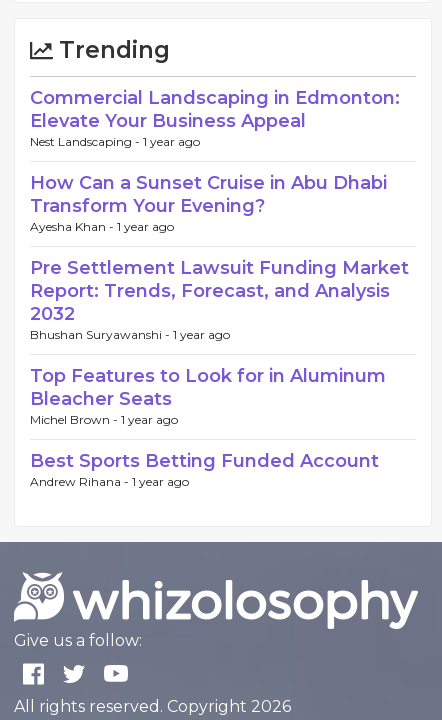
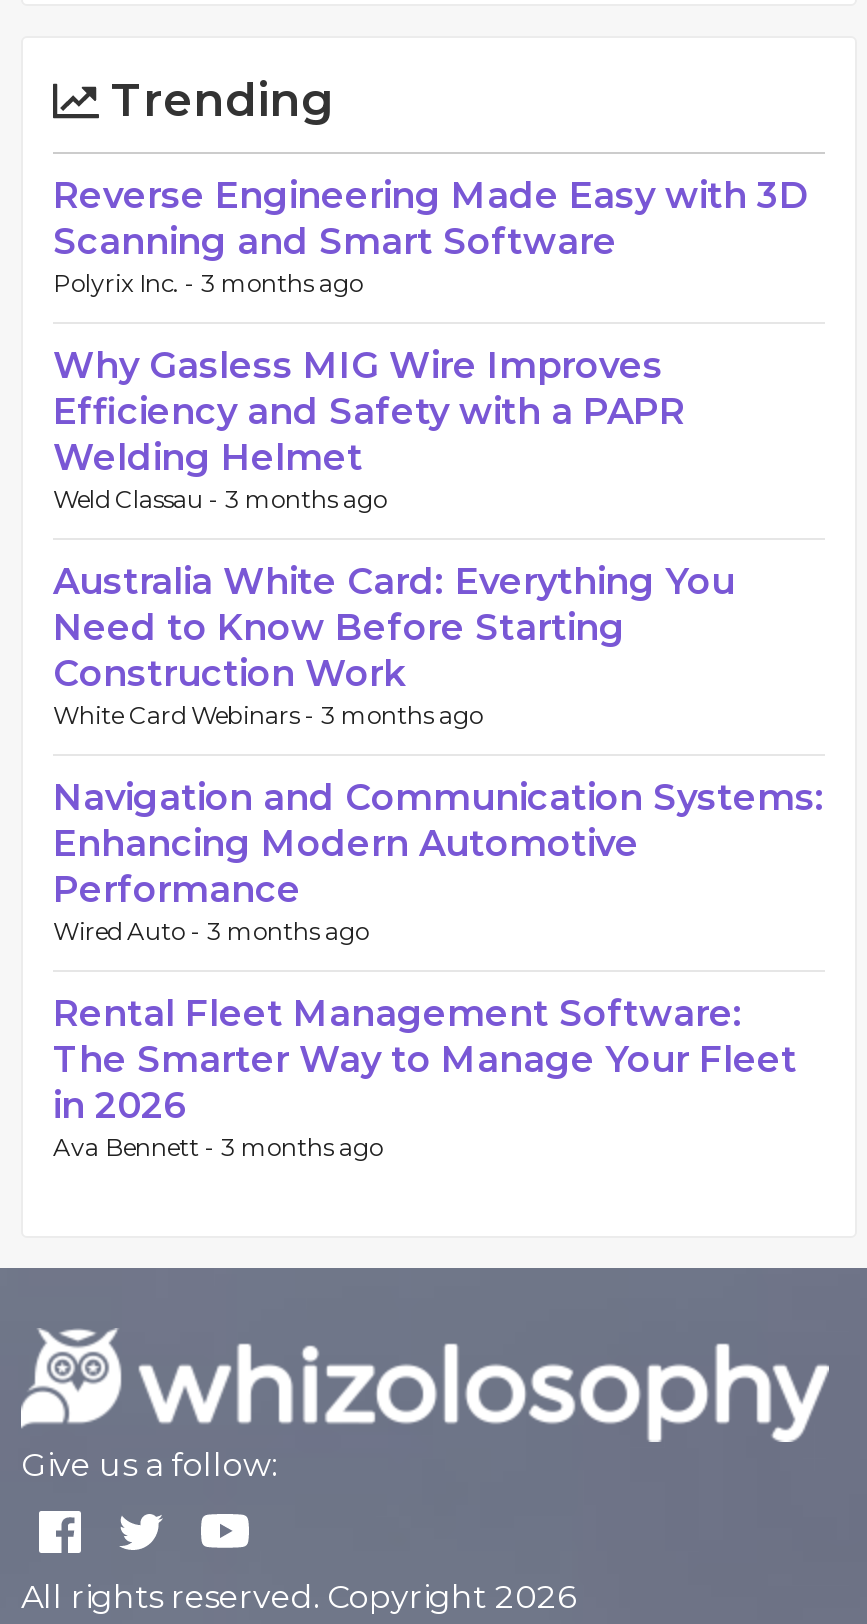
[30,87,400,149] Commercial Landscaping in Edmonton: | Elevate Your Business Appeal | Nest Landscaping - 1 year ago -> [53,174,809,298] Reverse Engineering Made Easy with 3D | Scanning and Smart Software | Polyrix Inc. - 3 months ago
[30,172,387,234] How Can a Sunset Cruise in Abu Dhabi | Transform Your Evening? | Ayesha Khan - 1 year ago -> [53,344,685,514] Why Gasless MIG Wire Improves | Efficiency and Safety with a PAPR | Welding Helmet | Weld Classau - 3 months ago
[30,257,409,342] Pre Settlement Lawsuit Funding Market | Report: Trends, Forecast, and Analysis | 2032 | Bhushan Suryawanshi - 1 year ago -> [53,560,735,730] Australia White Card: Everything You | Need to Know Before Starting | Construction Work | White Card Webinars - 3 months ago
[30,365,386,427] Top Features to Look for in Aluminum | Bleacher Seats | Michel Brown - 1 year ago -> [53,776,825,946] Navigation and Communication Systems: | Enhancing Modern Automotive | Performance | Wired Auto - 3 months ago
[30,450,379,489] Best Sports Betting Funded Account | Andrew Rihana - 1 year ago -> [53,992,797,1162] Rental Fleet Management Software: | The Smarter Way to Manage Your Fleet | in 2026 | Ava Bennett - 3 months ago

